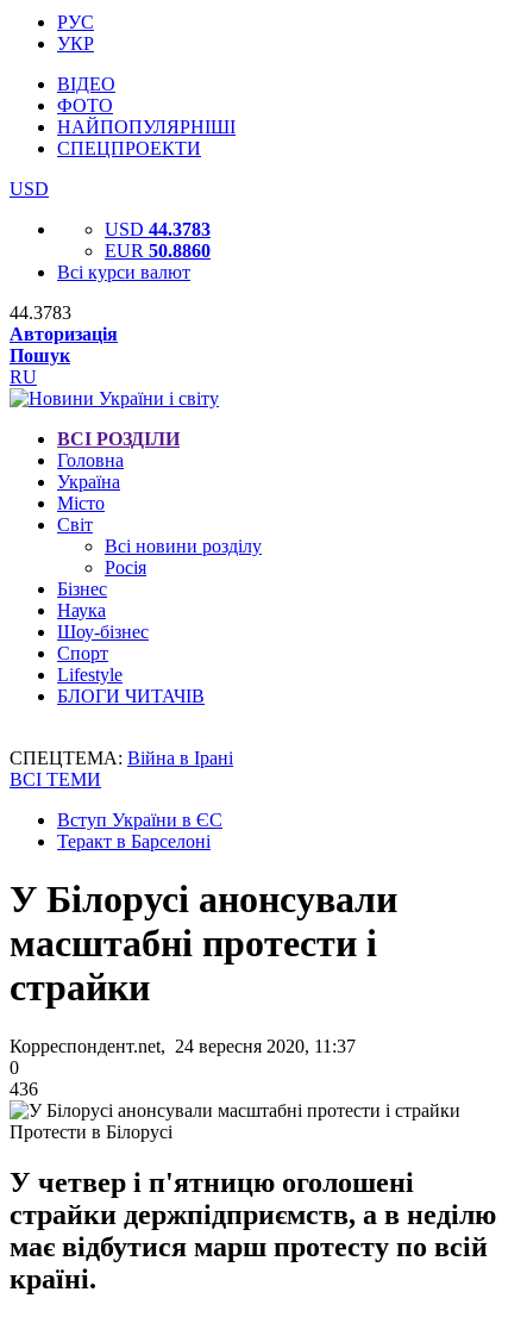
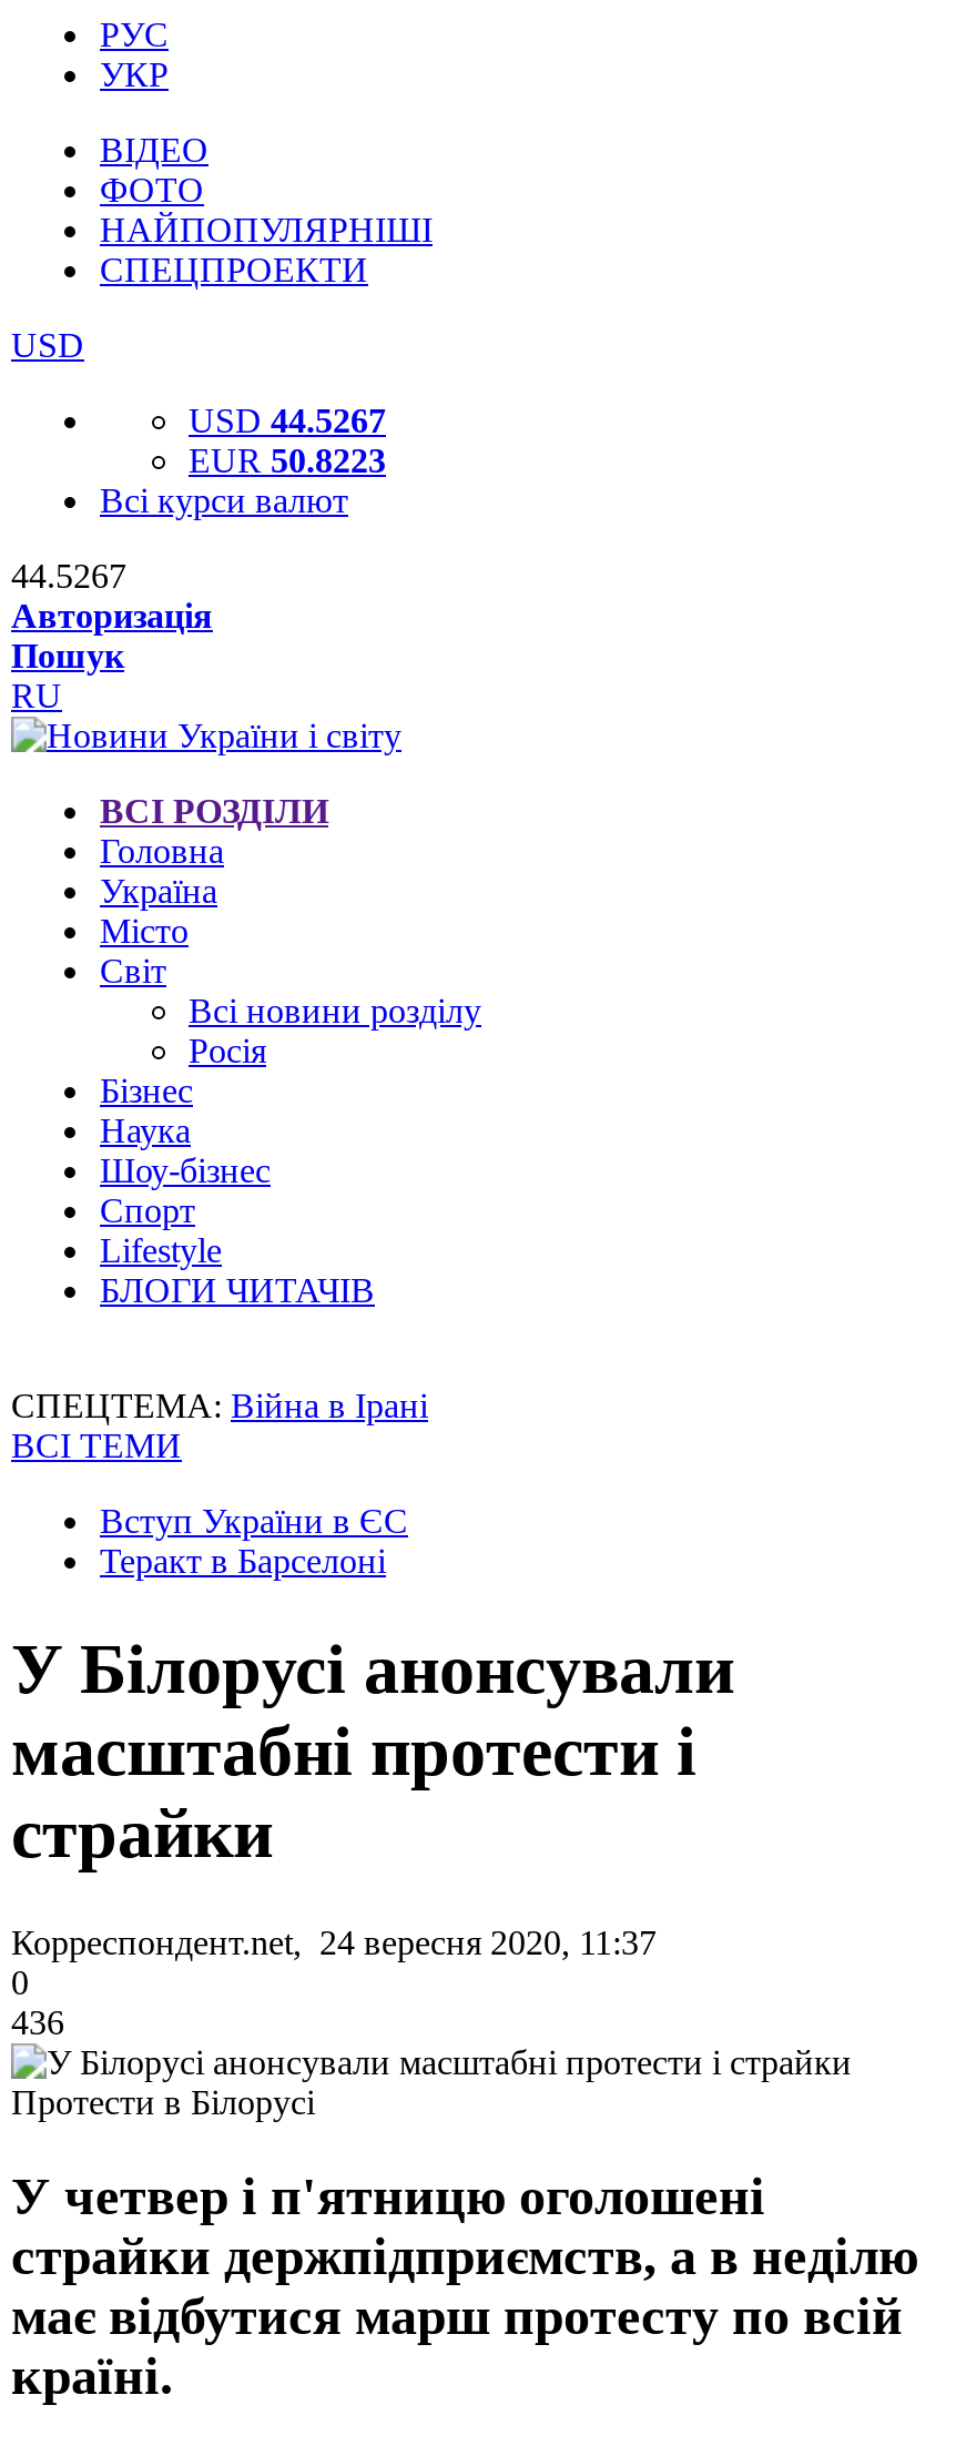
[105,219,211,239] USD 44.3783 -> [189,402,386,439] USD 44.5267
[105,241,211,261] EUR 50.8860 -> [189,442,386,479] EUR 50.8223
[10,302,71,323] 44.3783 -> [11,557,126,595] 44.5267

